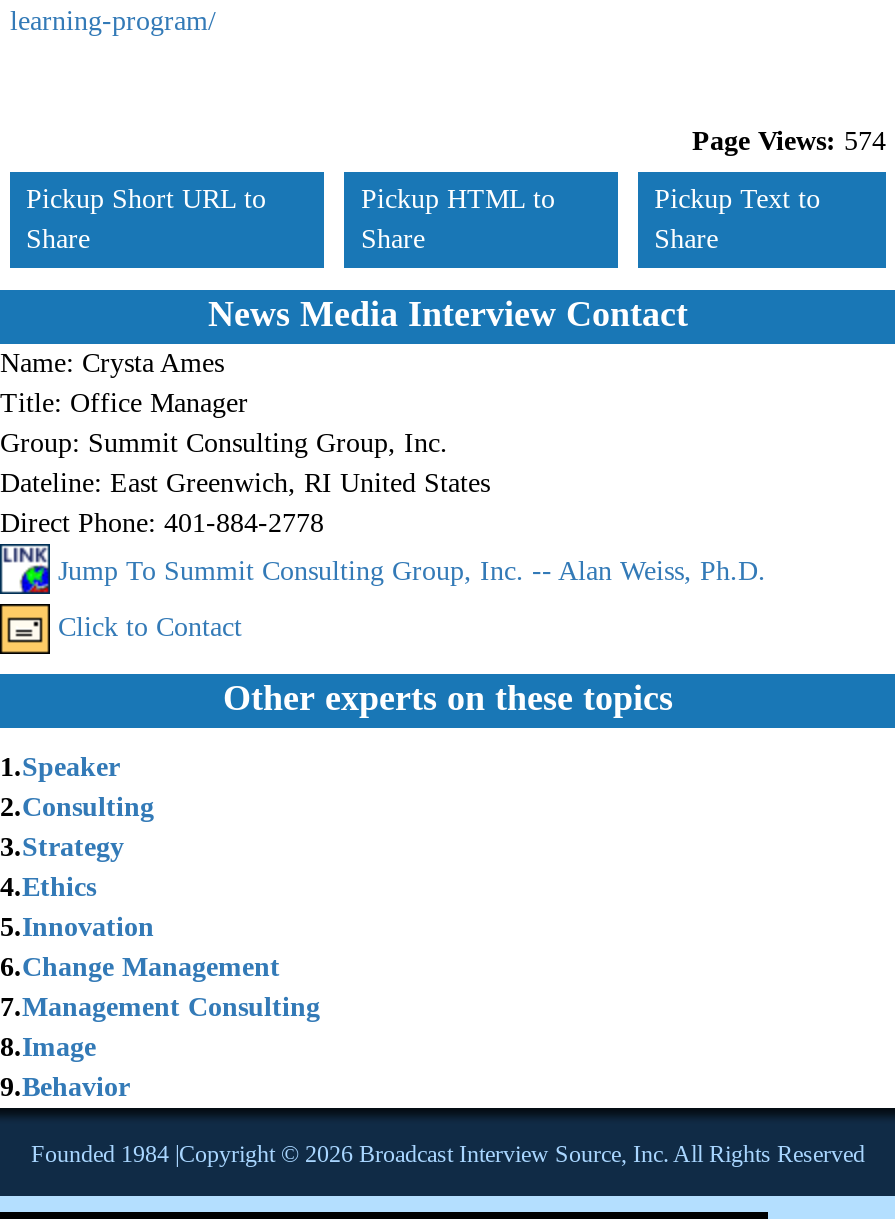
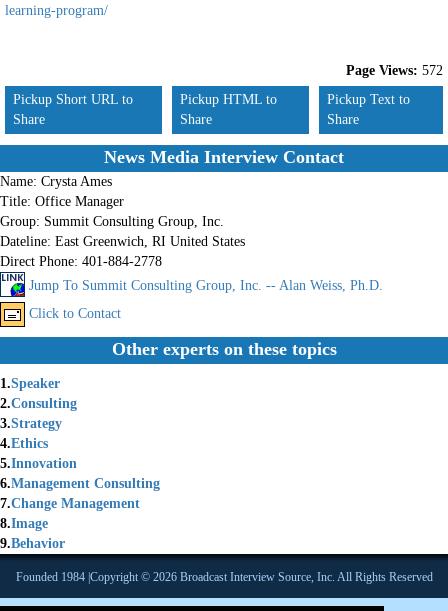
[692,126,886,156] Page Views: 574 -> [346,63,443,78] Page Views: 572
[0,952,320,1022] 6.Change Management | 7.Management Consulting -> [0,476,160,511] 6.Management Consulting | 7.Change Management

